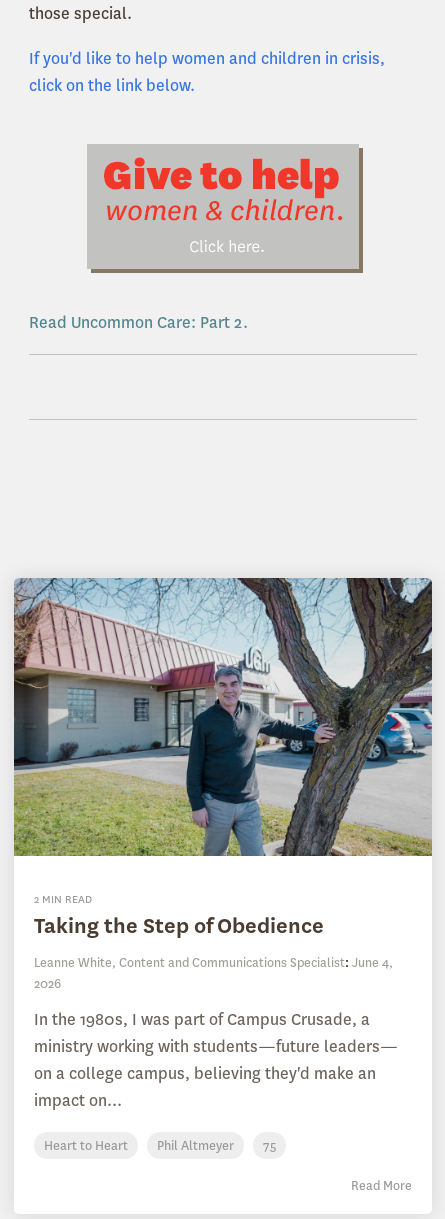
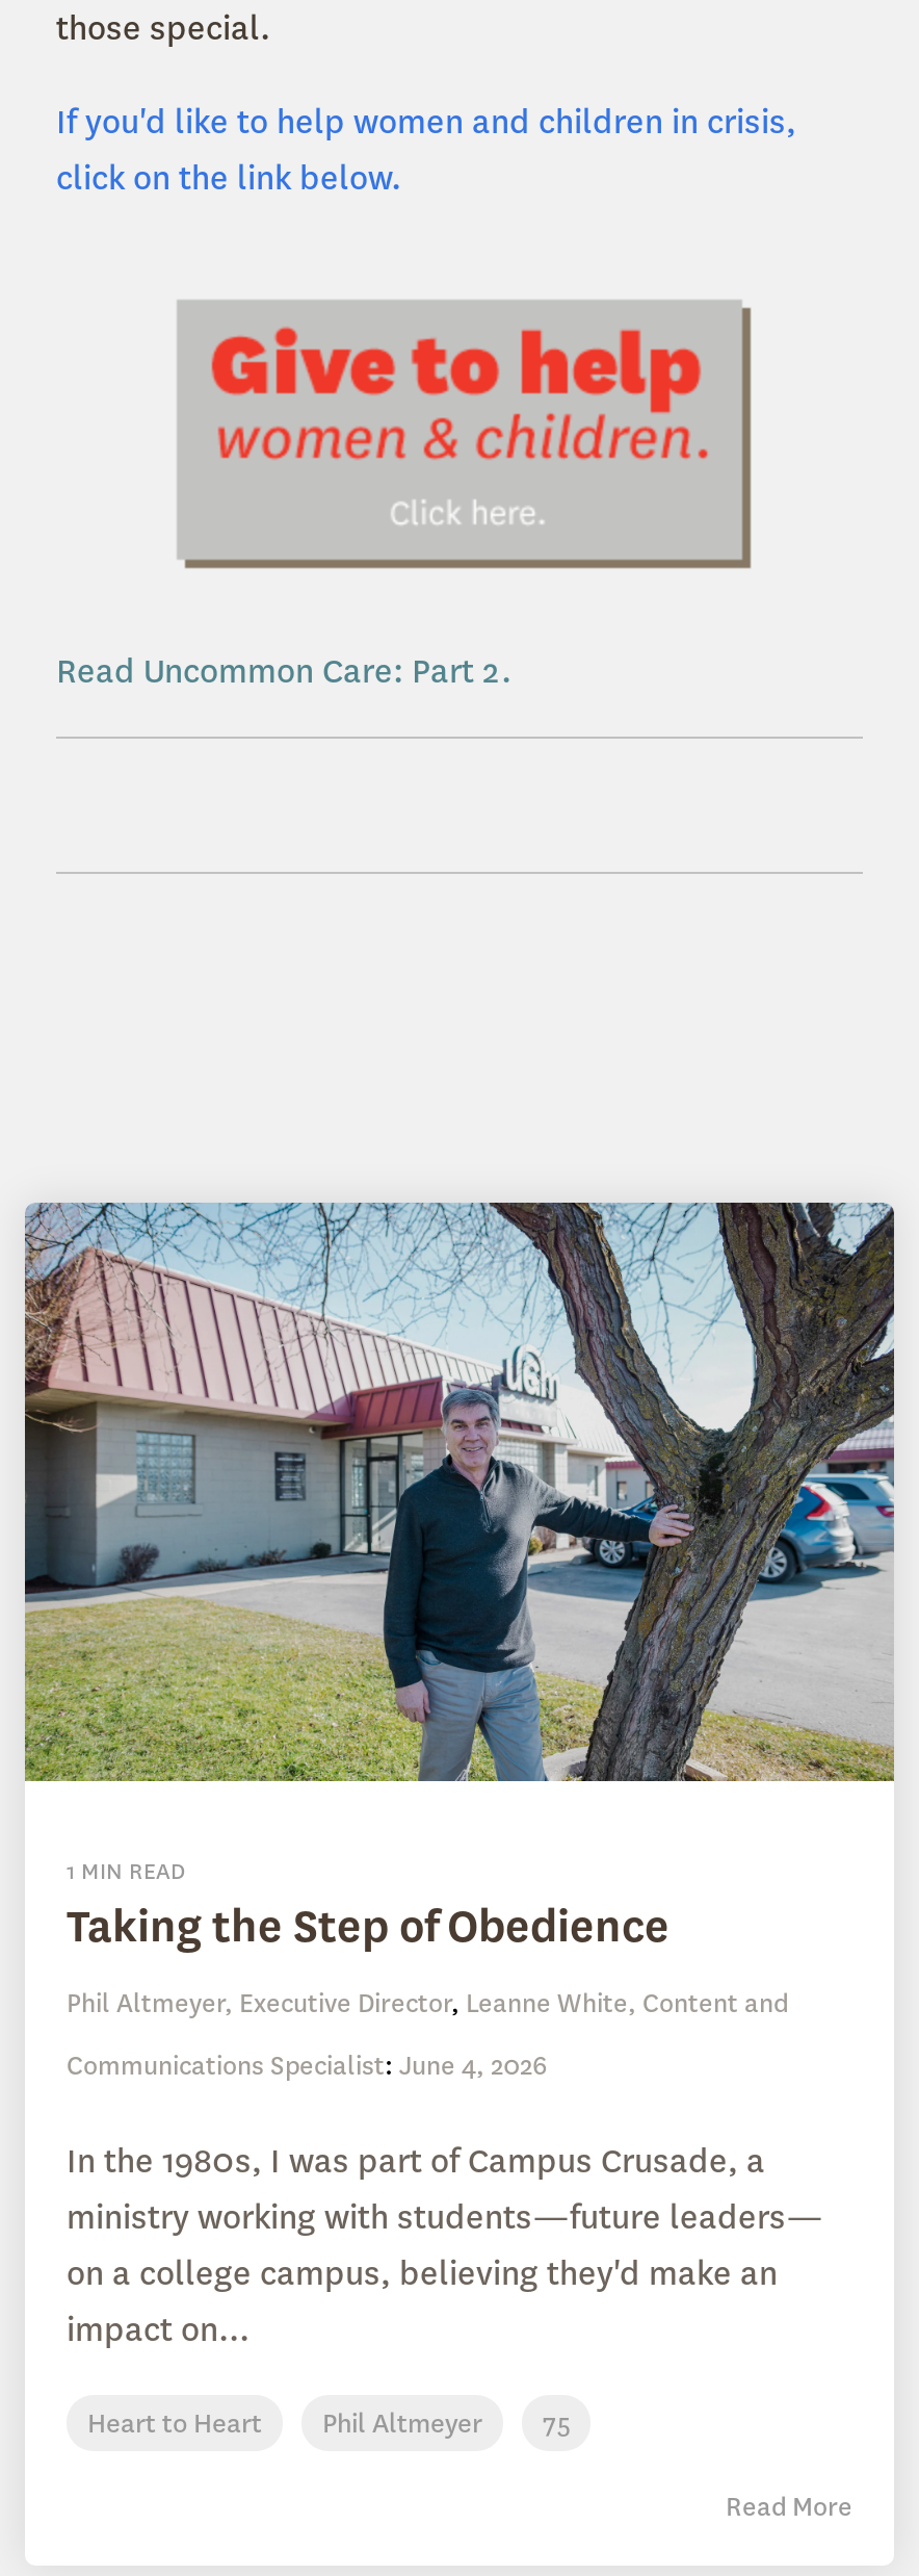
[34,892,92,907] 2 MIN READ -> [67,1857,185,1888] 1 MIN READ
[34,954,393,992] Leanne White, Content and Communications Specialist: June 4, | 2026 -> [67,1986,788,2084] Phil Altmeyer, Executive Director, Leanne White, Content and | Communications Specialist: June 4, 2026

